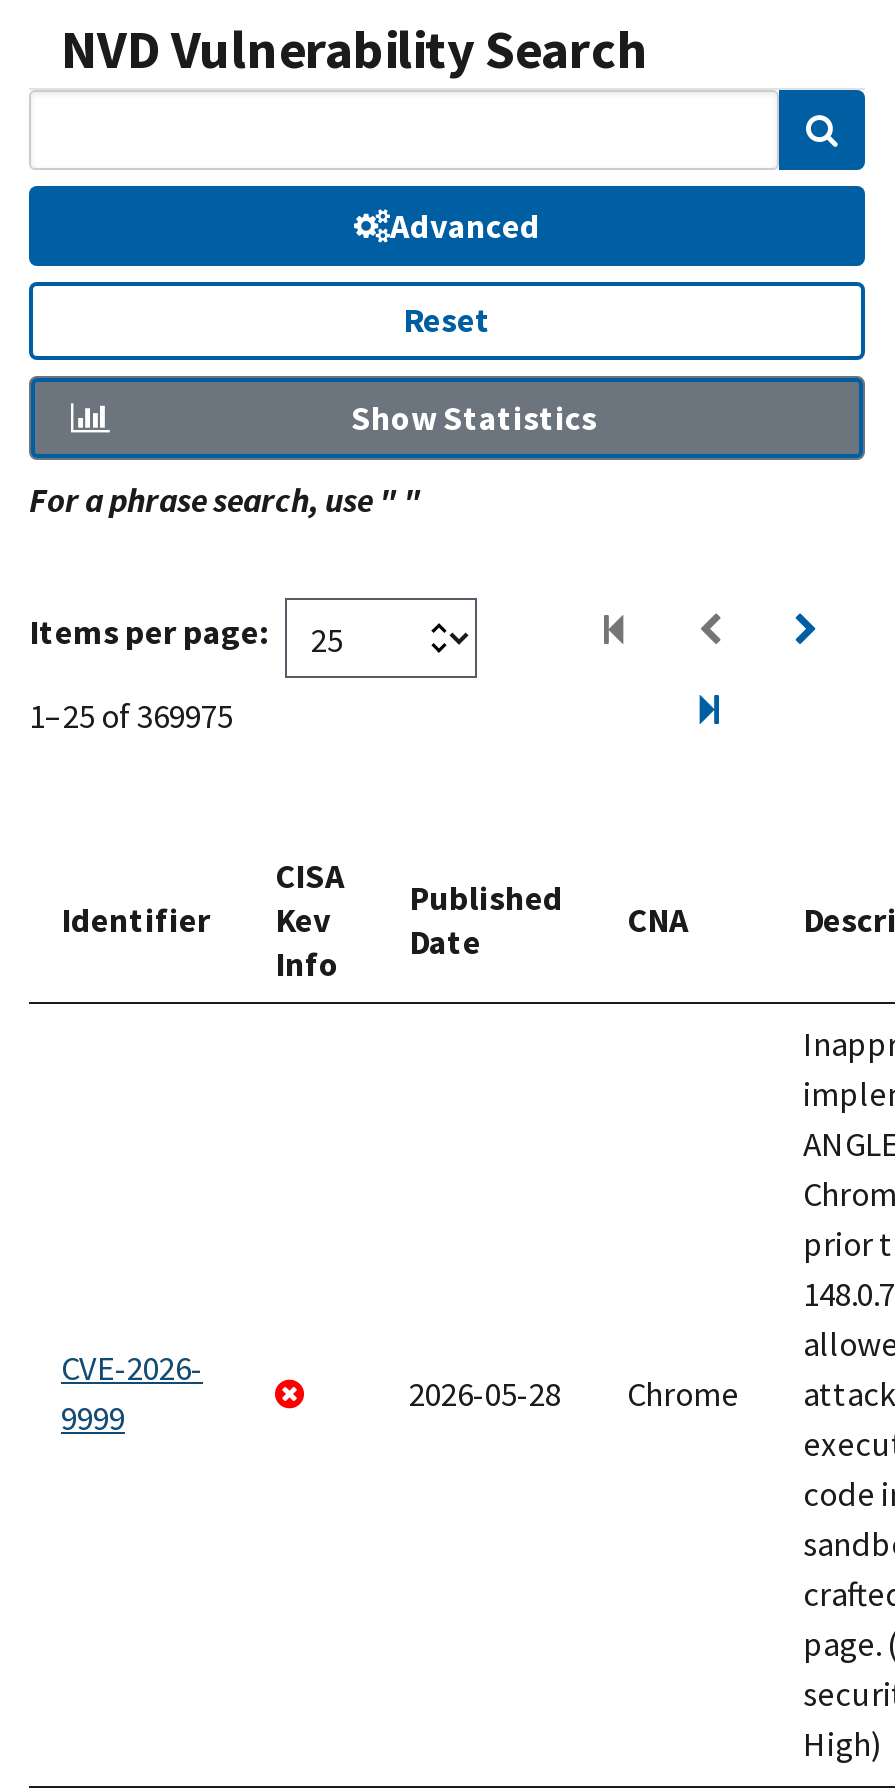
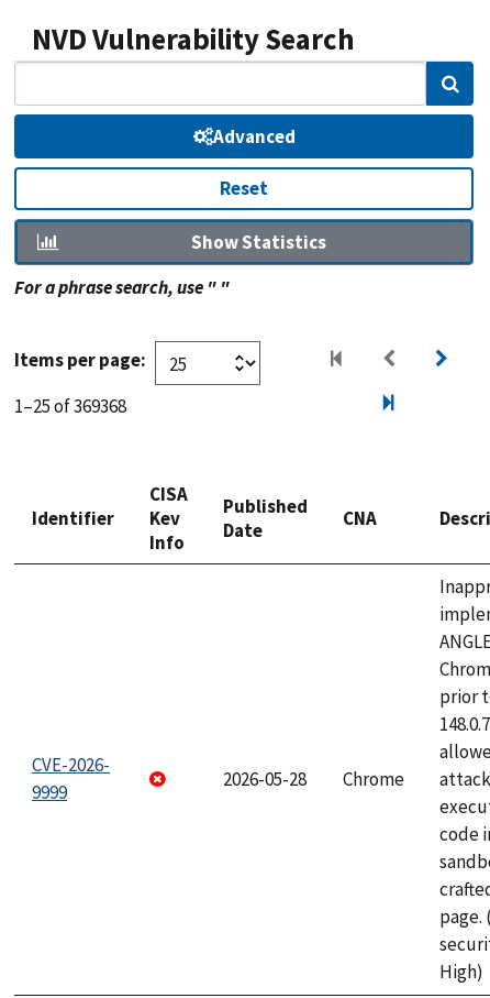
[29,694,233,738] 1–25 of 369975 -> [14,394,126,418] 1–25 of 369368

